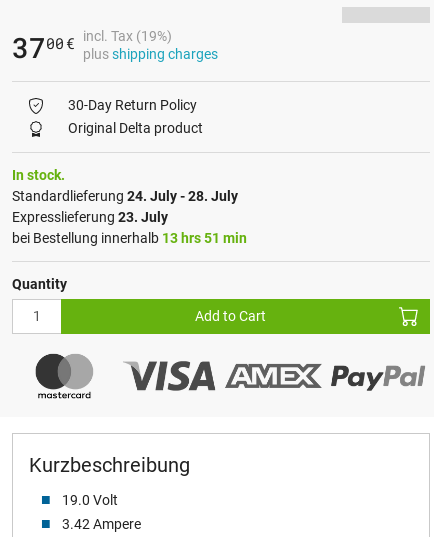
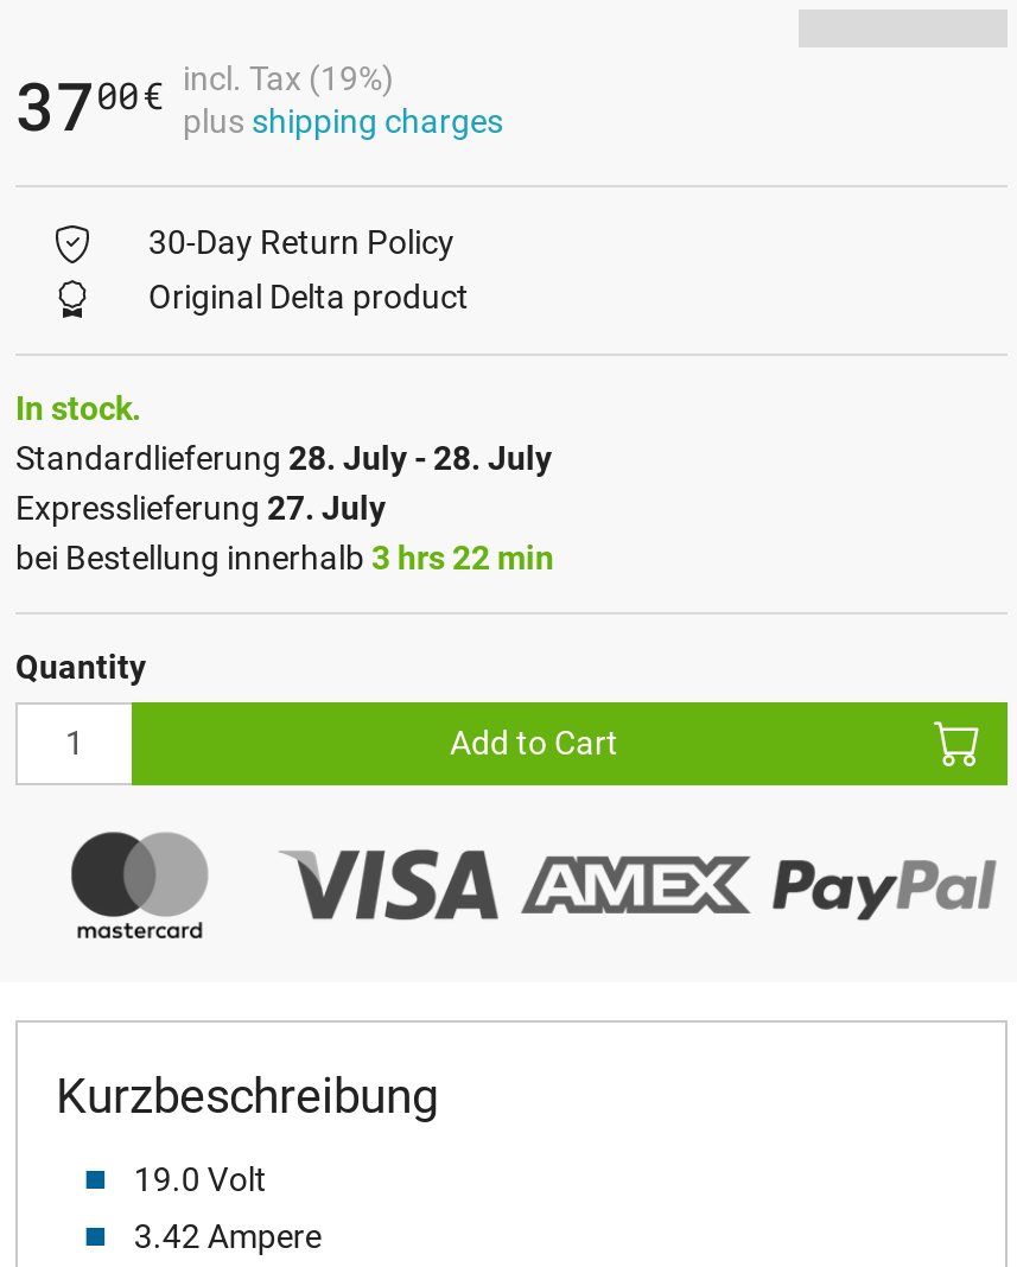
[12,188,238,204] Standardlieferung 24. July - 28. July -> [15,438,552,476] Standardlieferung 28. July - 28. July
[12,209,168,225] Expresslieferung 23. July -> [15,488,386,526] Expresslieferung 27. July
[12,230,247,246] bei Bestellung innerhalb 13 hrs 51 min -> [15,538,554,576] bei Bestellung innerhalb 3 hrs 22 min

